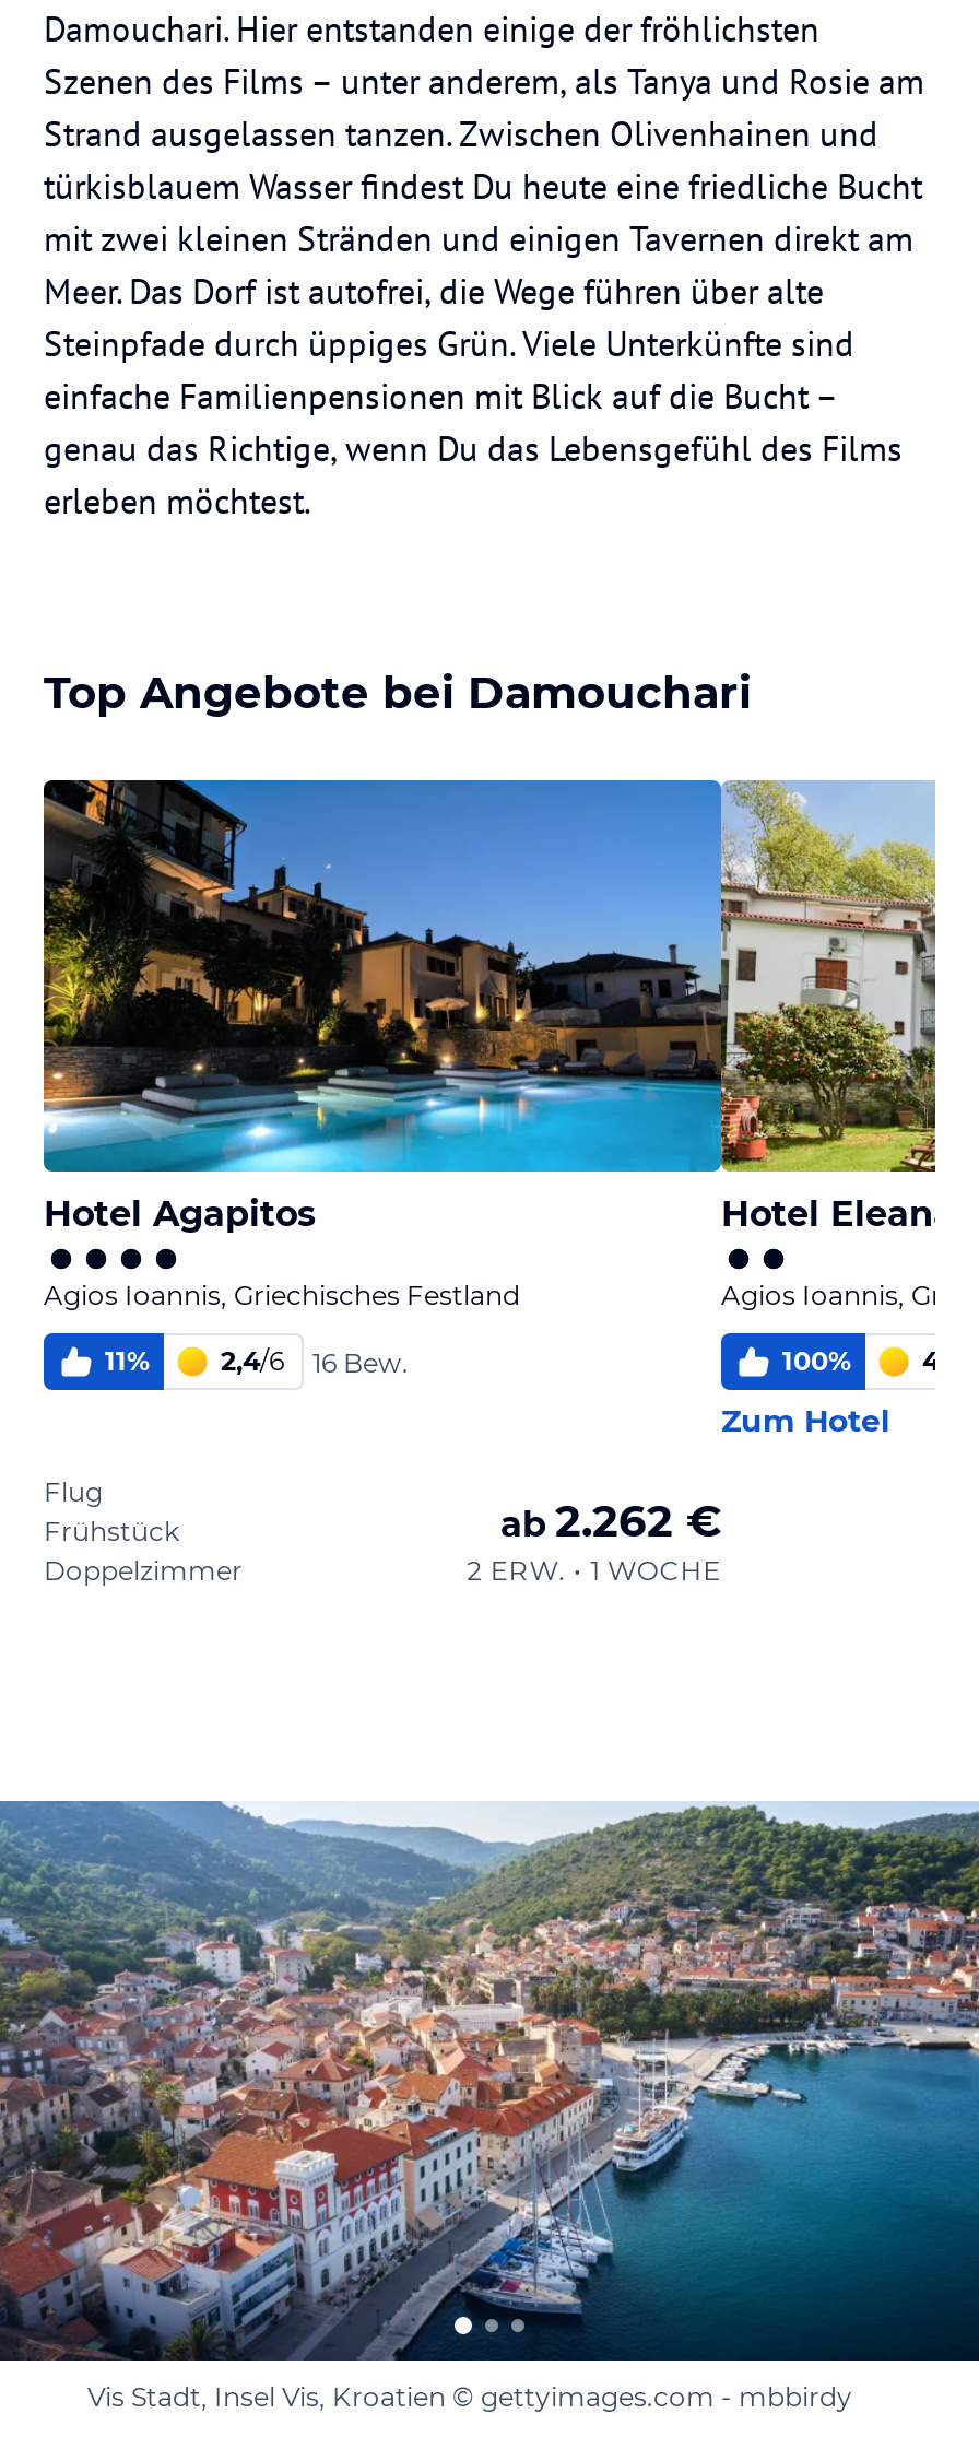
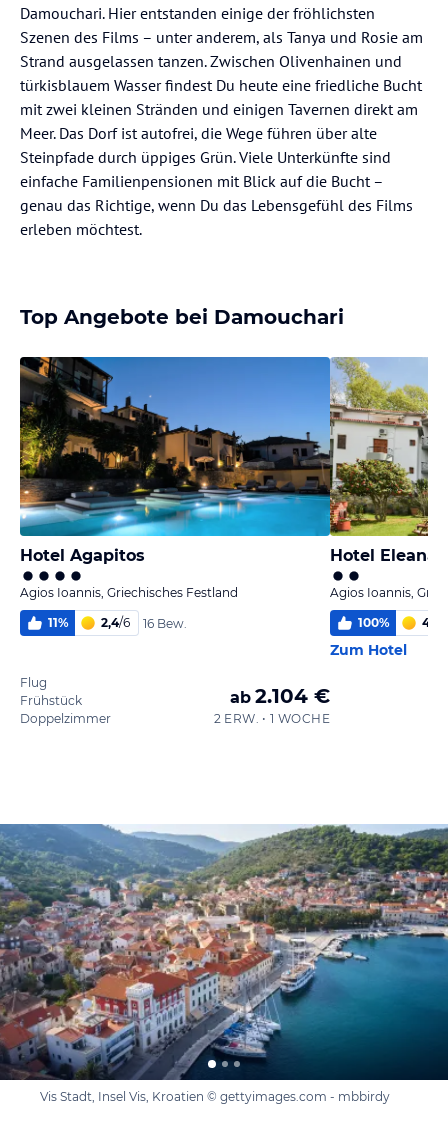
[500,1495,721,1547] ab 2.262 € -> [230,684,330,708] ab 2.104 €

